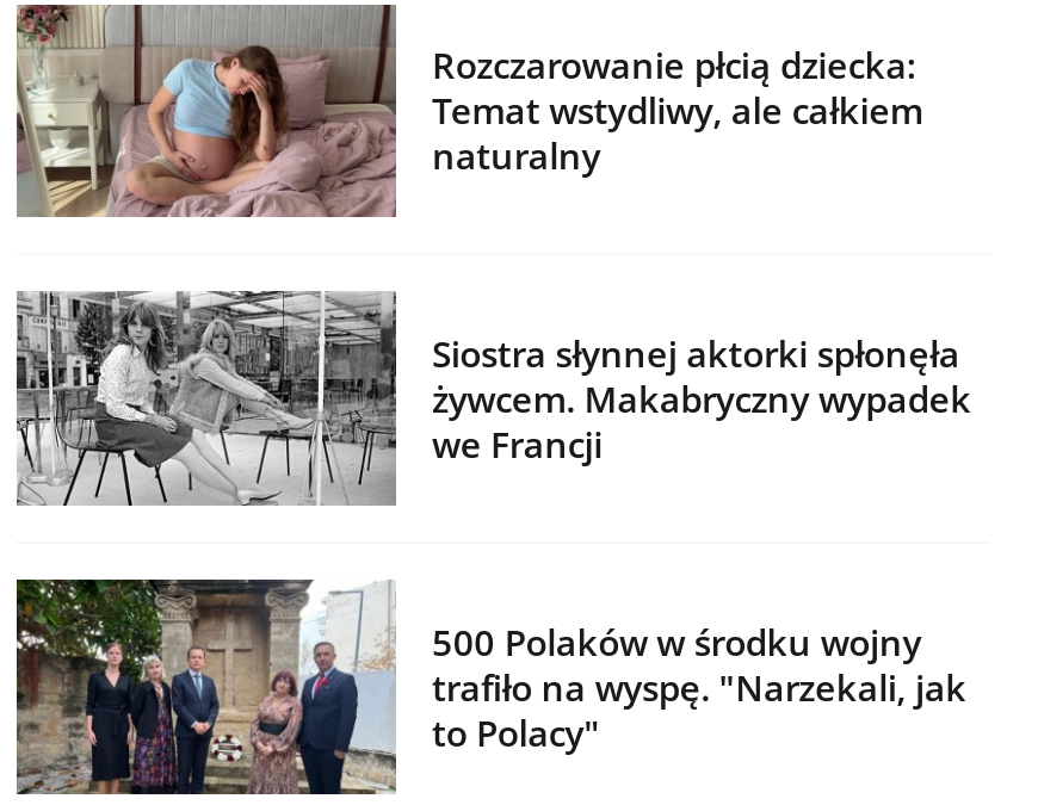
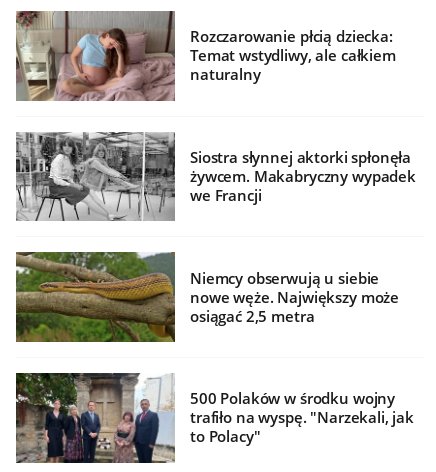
none -> [16,252,399,342] [image] | Niemcy obserwują u siebie | nowe węże. Największy może | osiągać 2,5 metra

